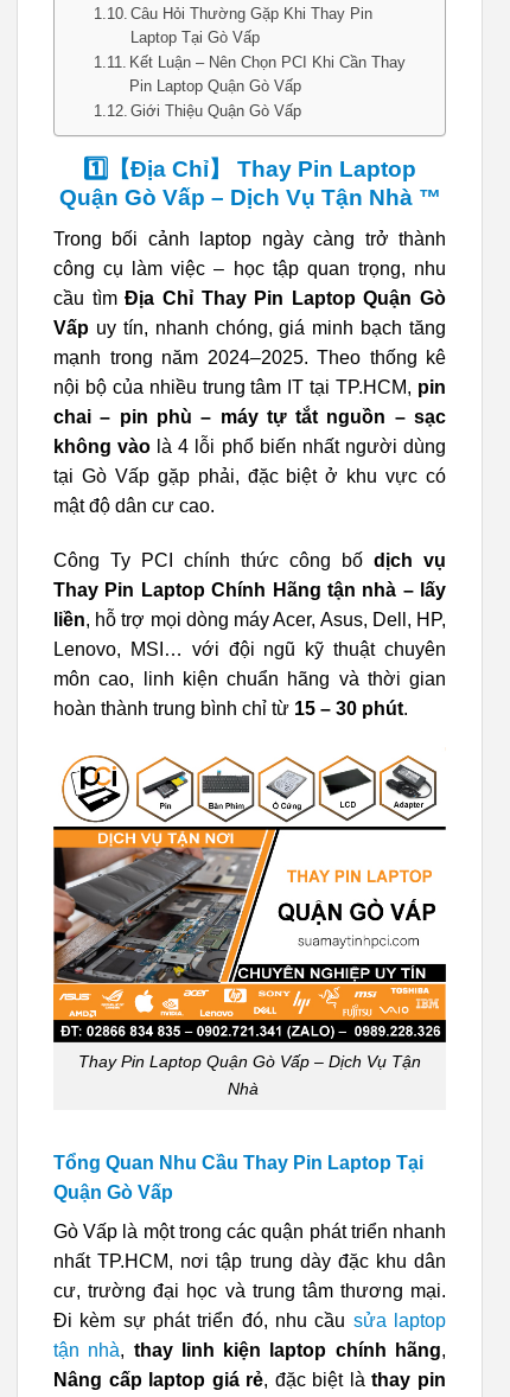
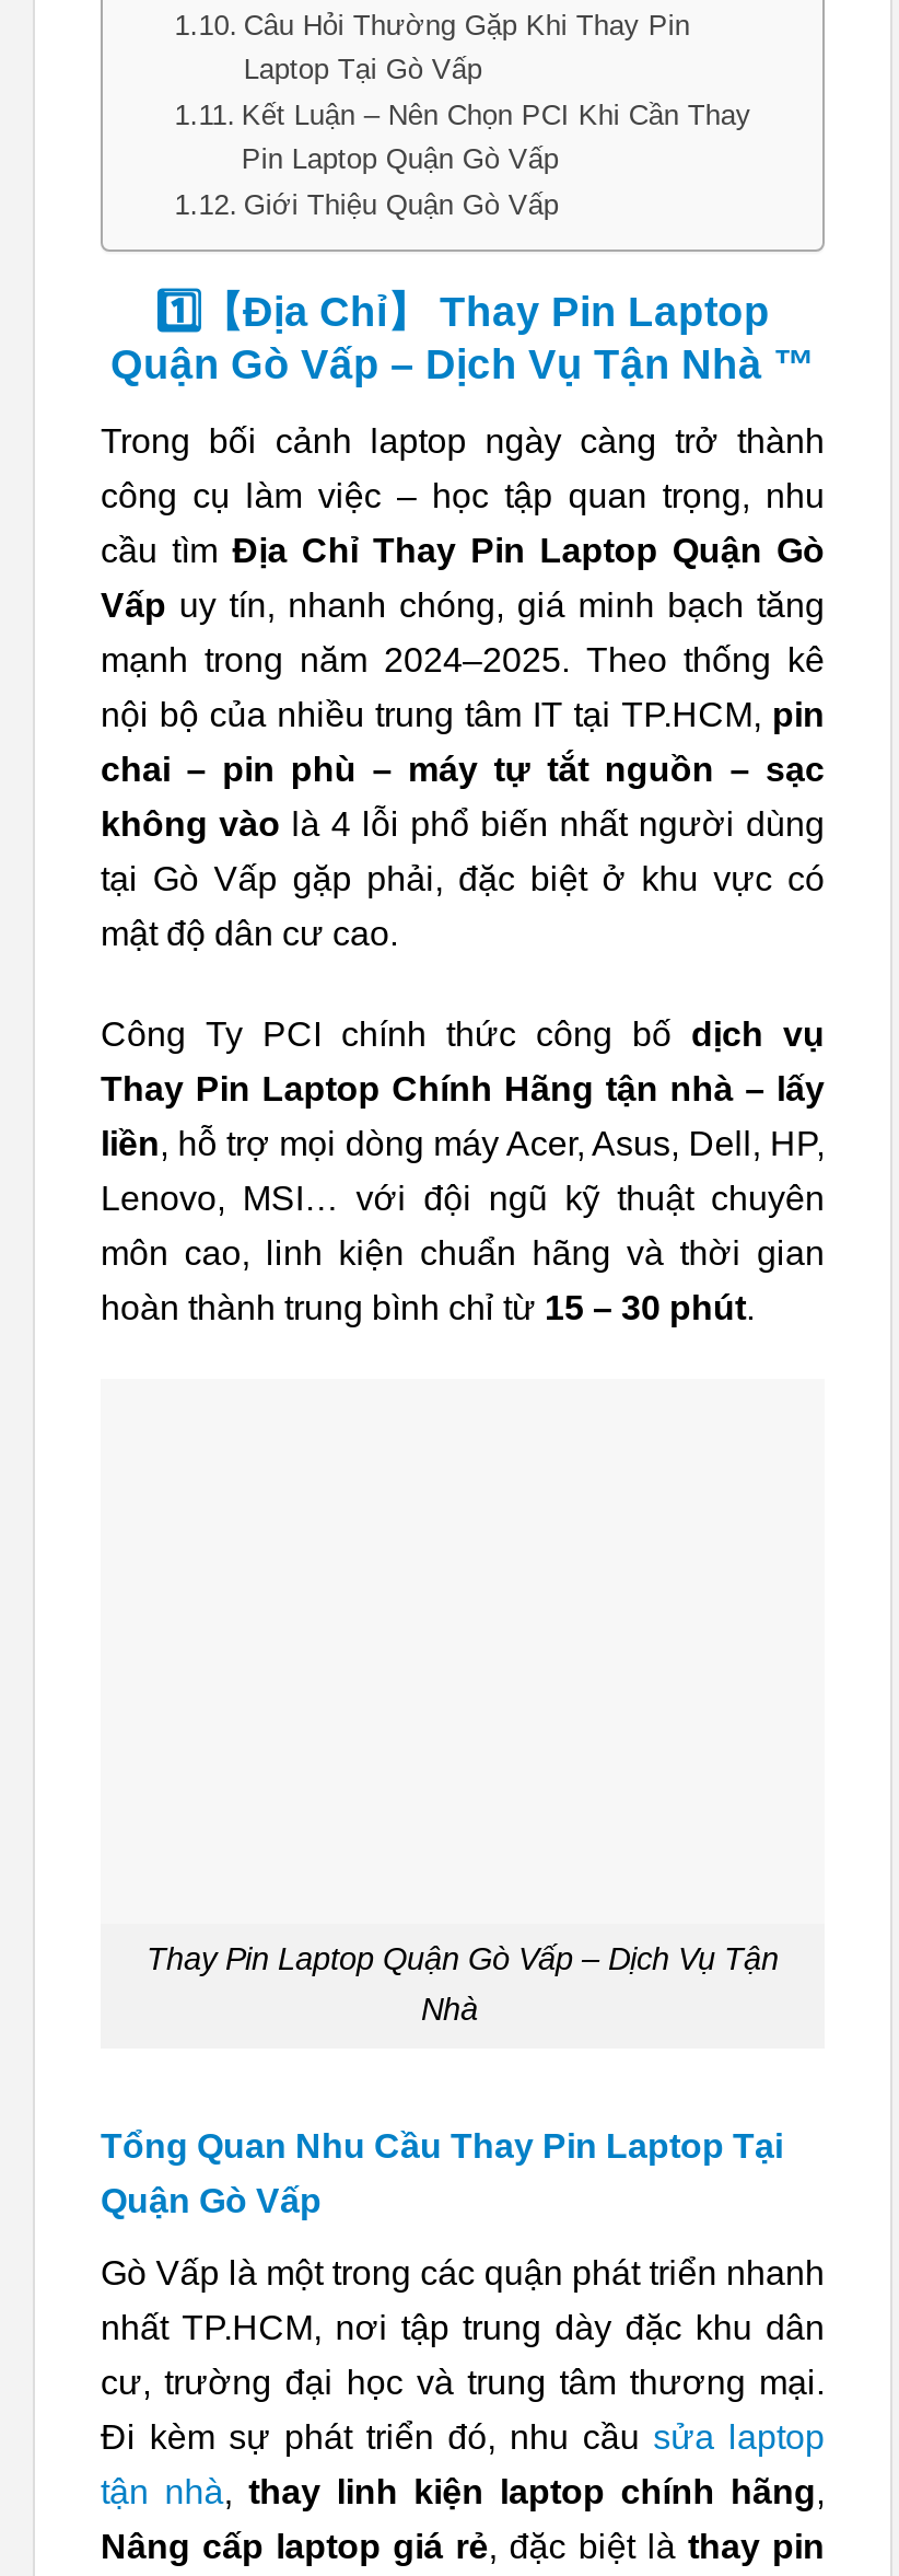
[52,754,447,1044] [image] -> none

